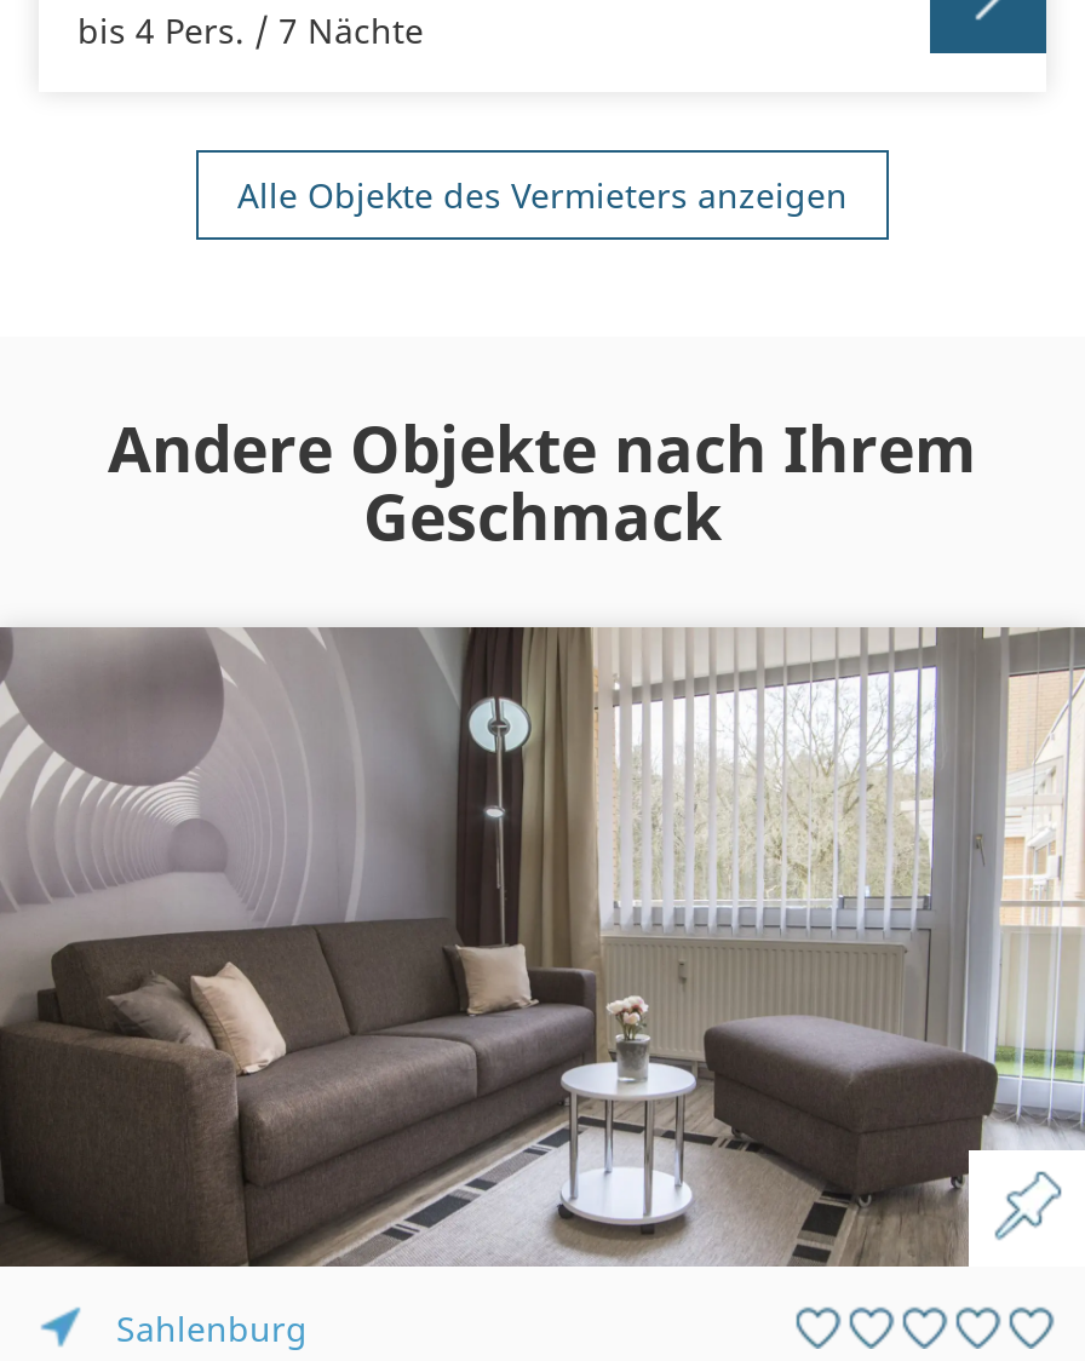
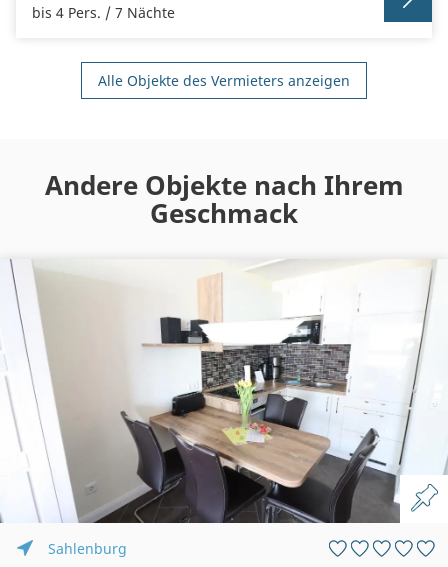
[7,625,1078,1269] [image] -> [3,259,445,524] [image]

